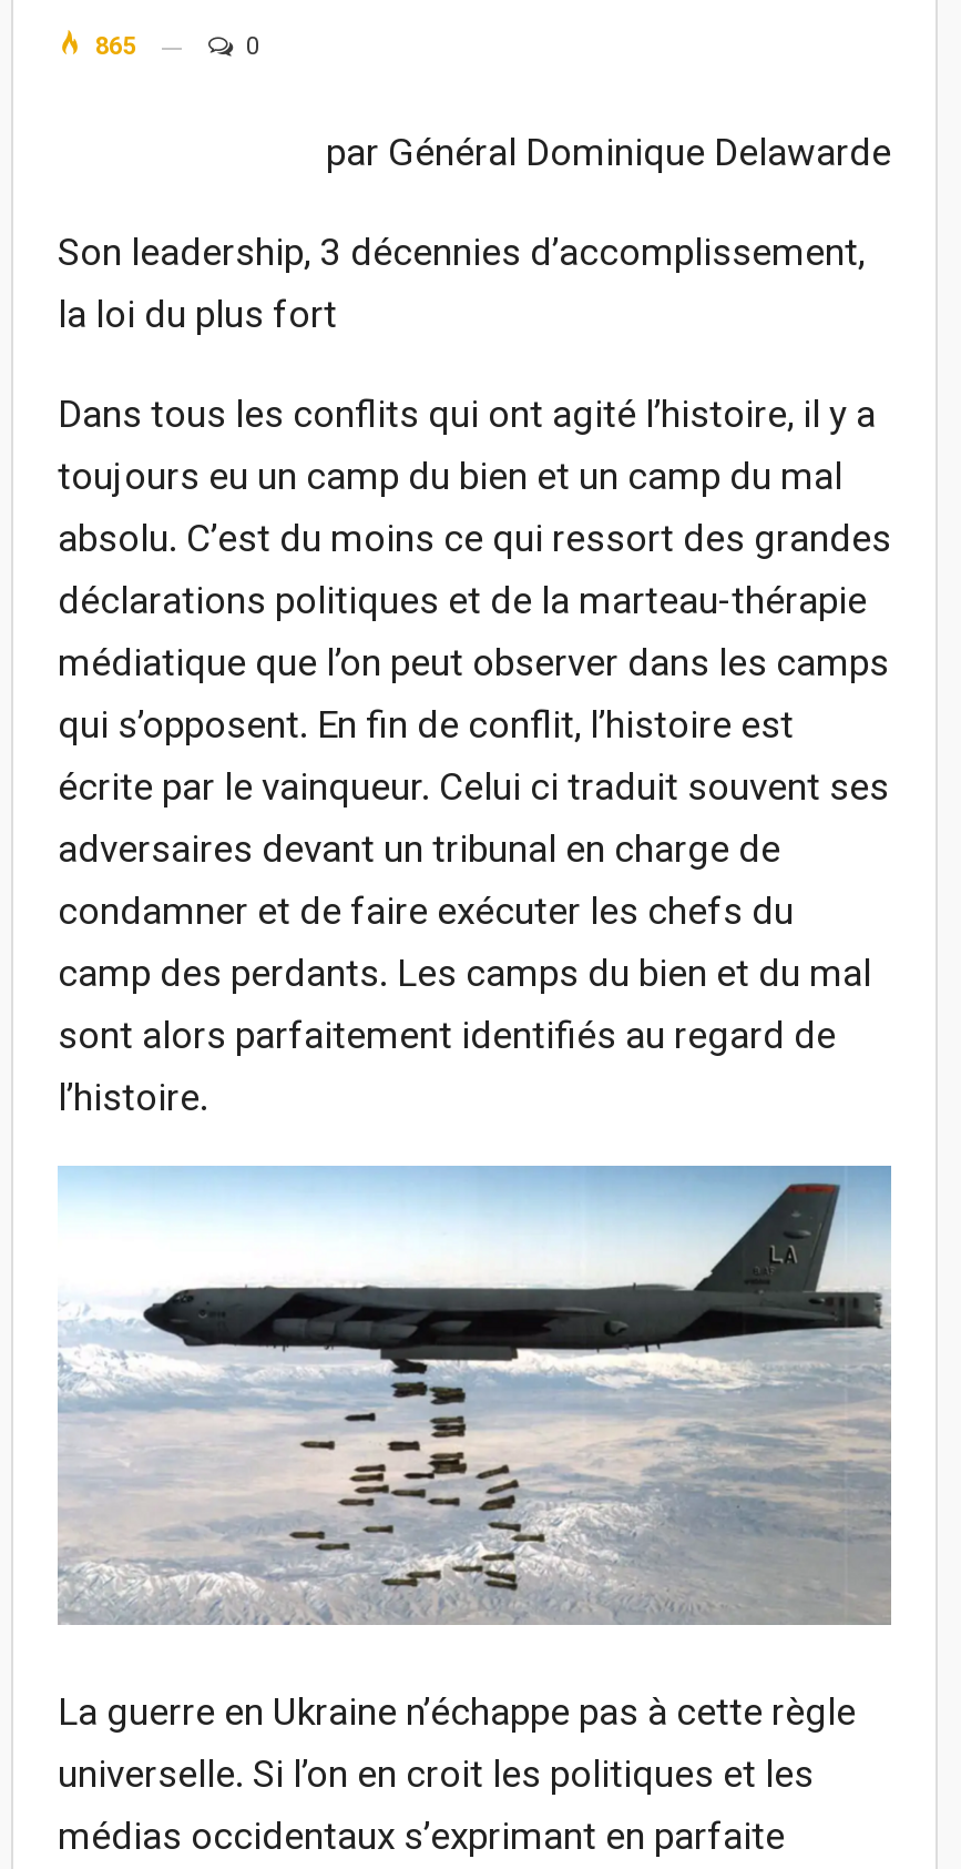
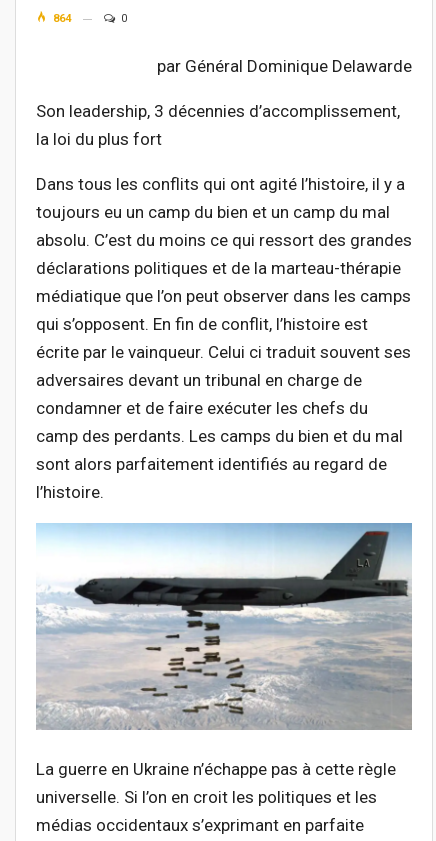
[89,32,135,61] 865 -> [50,12,71,25] 864

